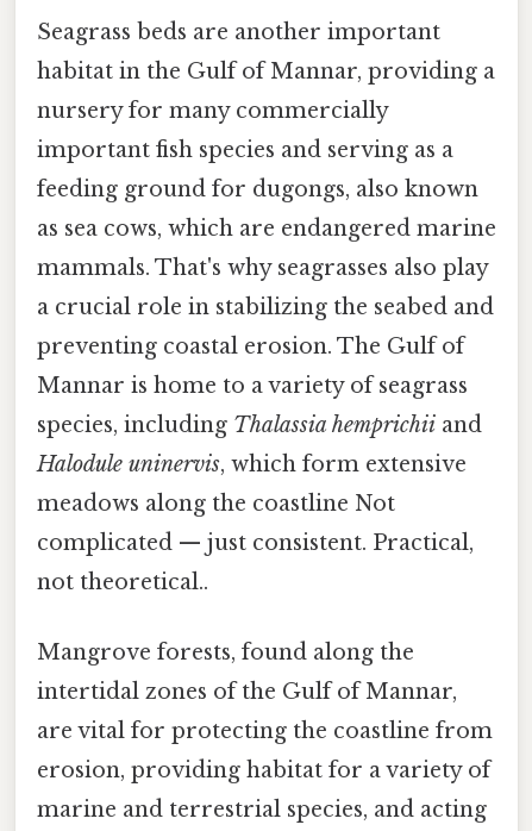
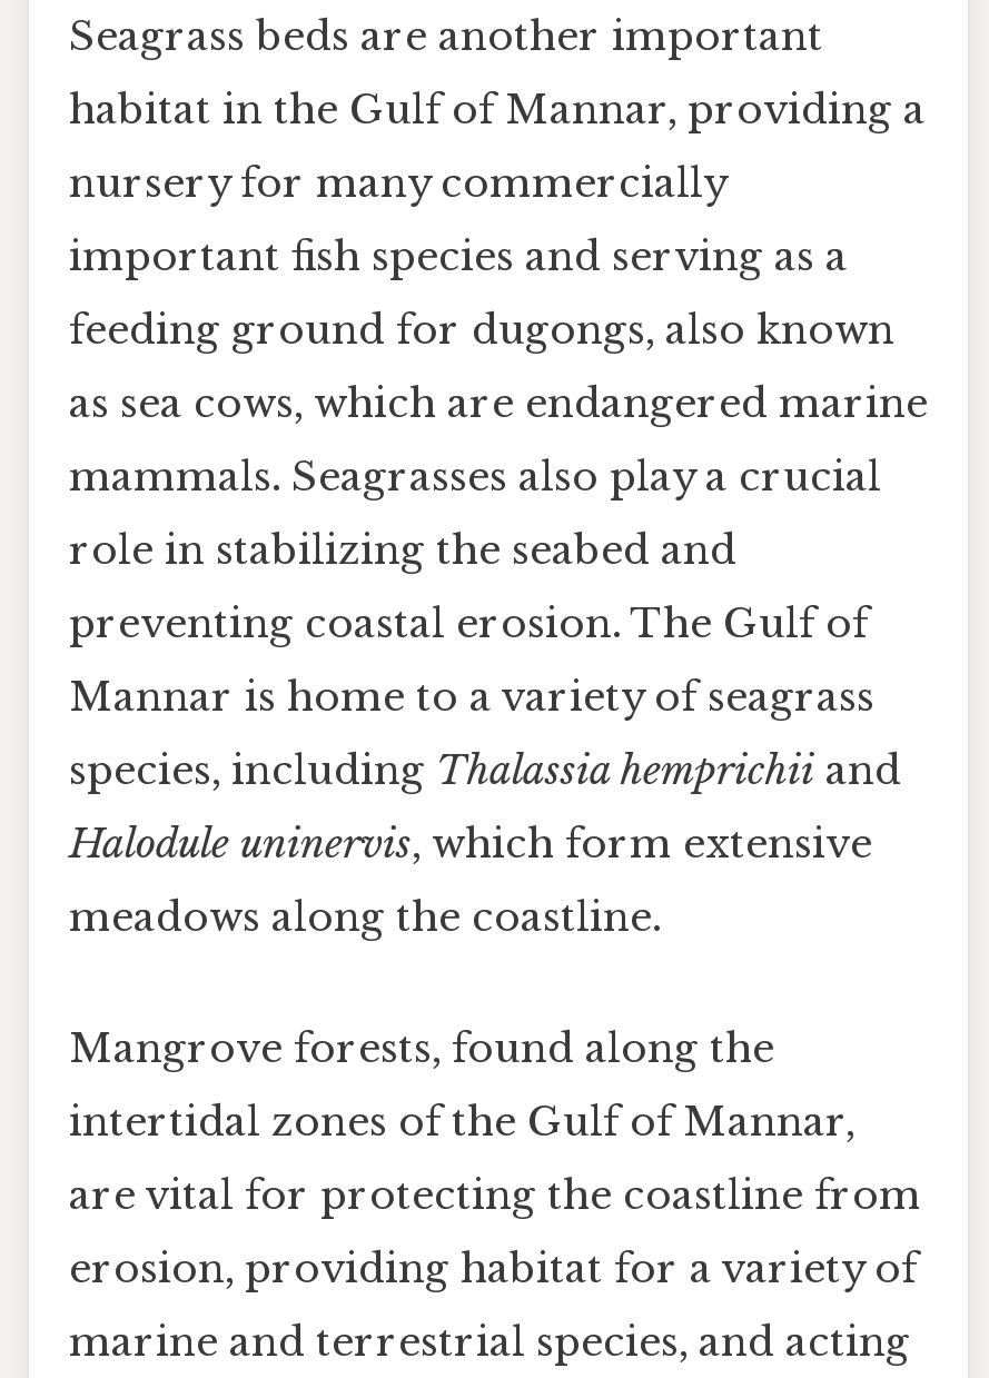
[37,254,488,281] mammals. That's why seagrasses also play -> [69,453,881,502] mammals. Seagrasses also play a crucial
[37,294,494,320] a crucial role in stabilizing the seabed and -> [69,527,736,575] role in stabilizing the seabed and
[37,490,474,595] meadows along the coastline Not | complicated — just consistent. Practical, | not theoretical.. -> [69,894,661,942] meadows along the coastline.

